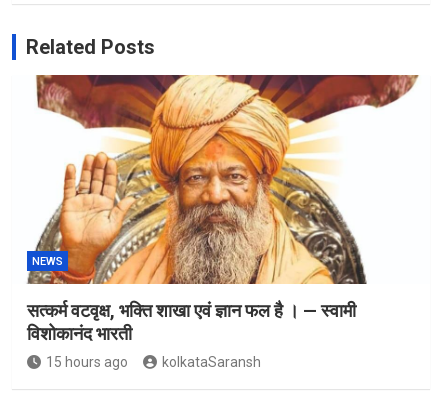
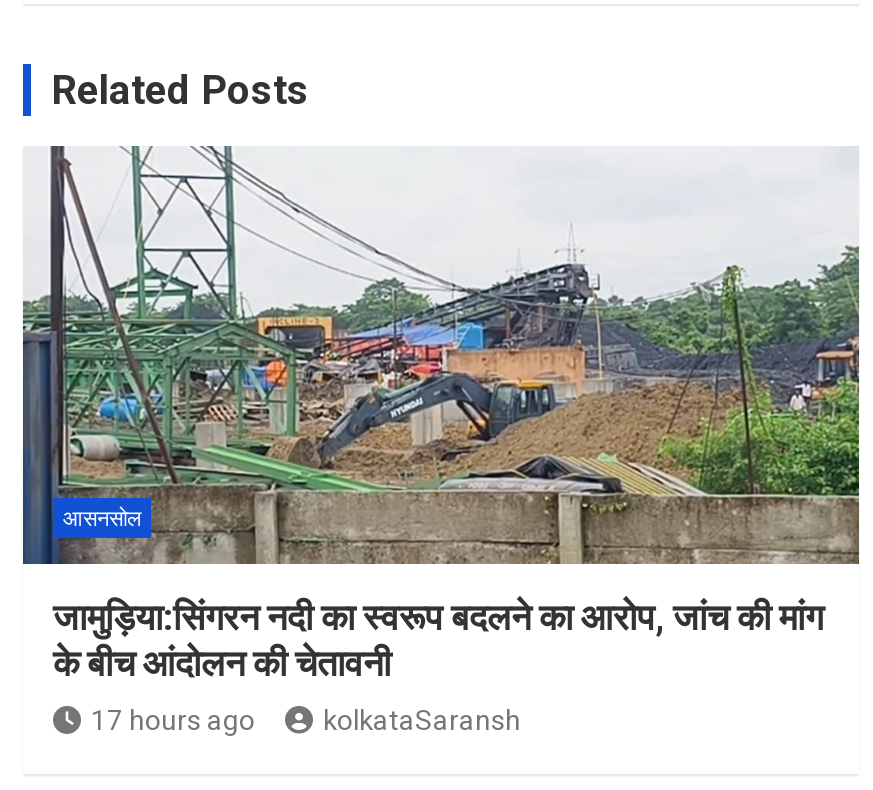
[12,74,430,285] [image] | NEWS -> [21,144,861,566] [image] | आसनसोल
[27,300,356,344] सत्कर्म वटवृक्ष, भक्ति शाखा एवं ज्ञान फल है । — स्वामी | विशोकानंद भारती -> [53,596,823,684] जामुड़िया:सिंगरन नदी का स्वरूप बदलने का आरोप, जांच की मांग | के बीच आंदोलन की चेतावनी
[46,354,128,370] 15 hours ago -> [91,704,255,736] 17 hours ago

